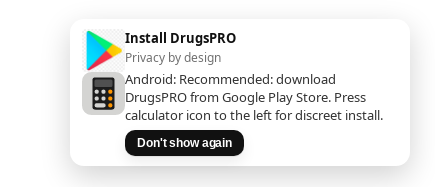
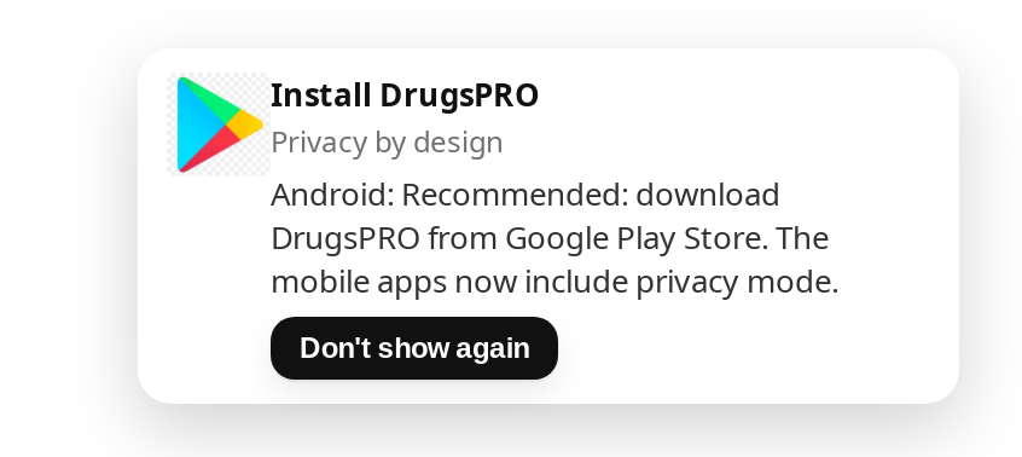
[82,73,122,115] [image] -> none
[125,88,383,124] DrugsPRO from Google Play Store. Press | calculator icon to the left for discreet install. -> [271,215,838,302] DrugsPRO from Google Play Store. The | mobile apps now include privacy mode.

